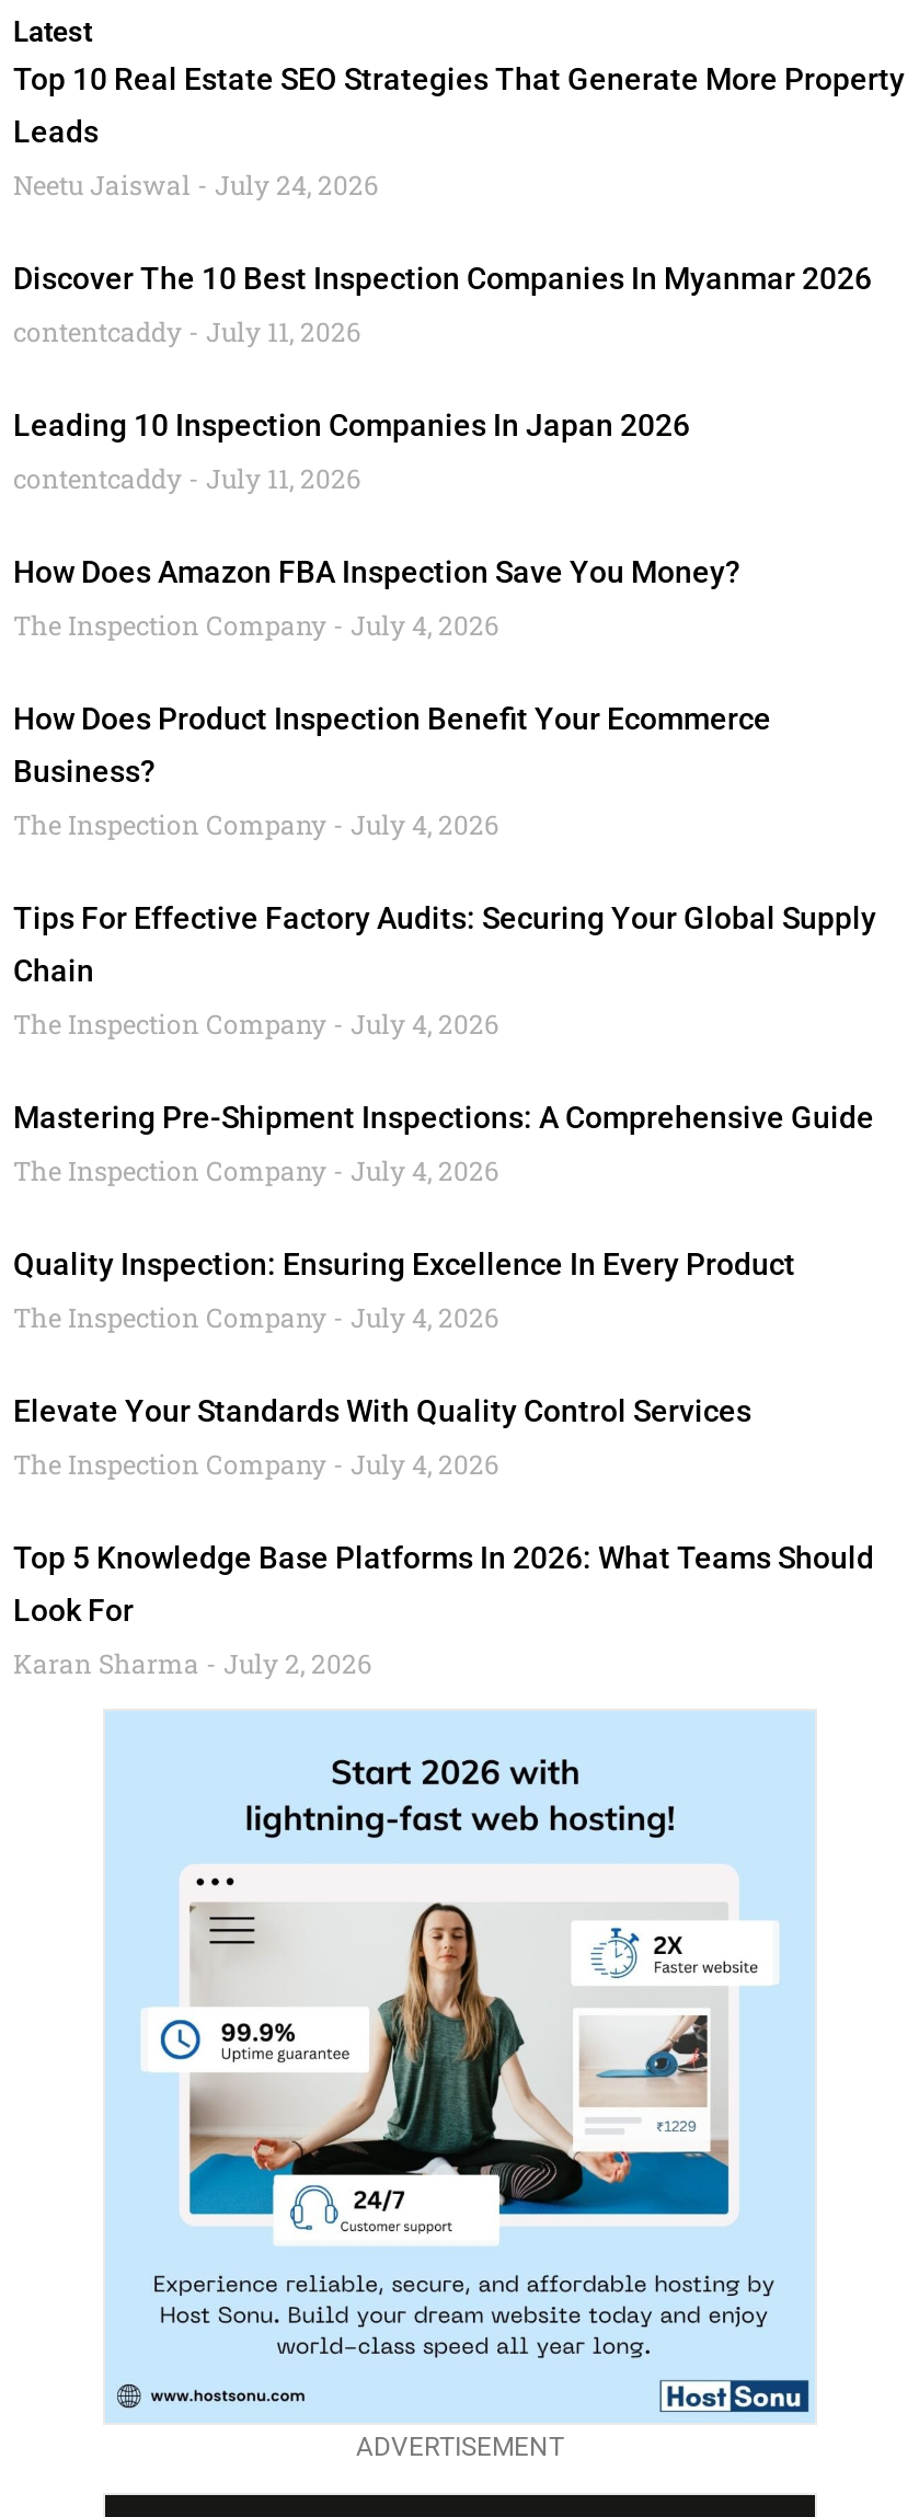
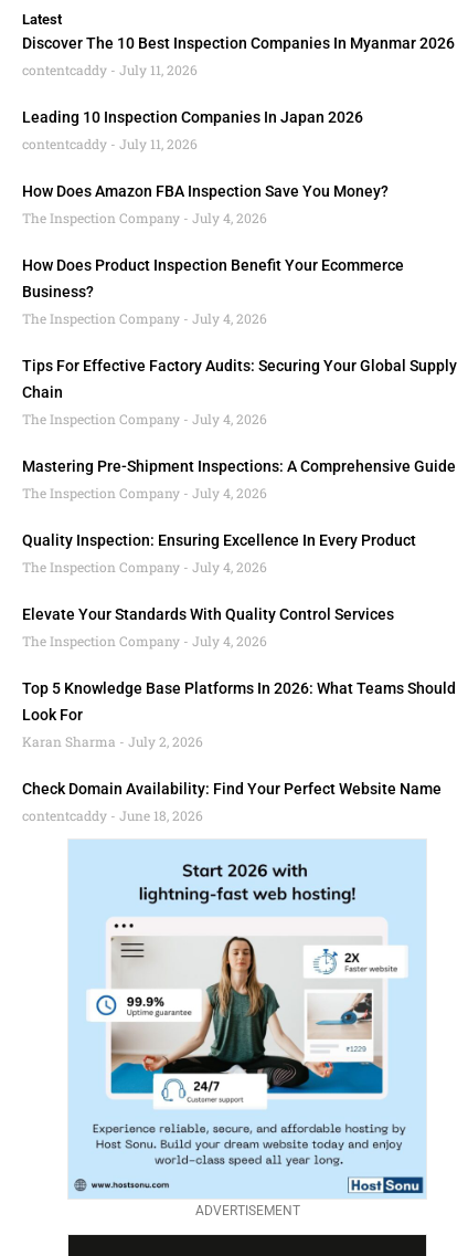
[13,62,905,202] Top 10 Real Estate SEO Strategies That Generate More Property | Leads | Neetu Jaiswal July 24, 2026 -> none
moved [13,261,876,1681] -> [22,34,457,750]: Discover The 10 Best Inspection Companies In Myanmar 2026 | contentcaddy July 11, 2026 | Leading 10 Inspection Companies In Japan 2026 | ... | Look For | Karan Sharma July 2, 2026
none -> [22,780,442,824] Check Domain Availability: Find Your Perfect Website Name | contentcaddy June 18, 2026

